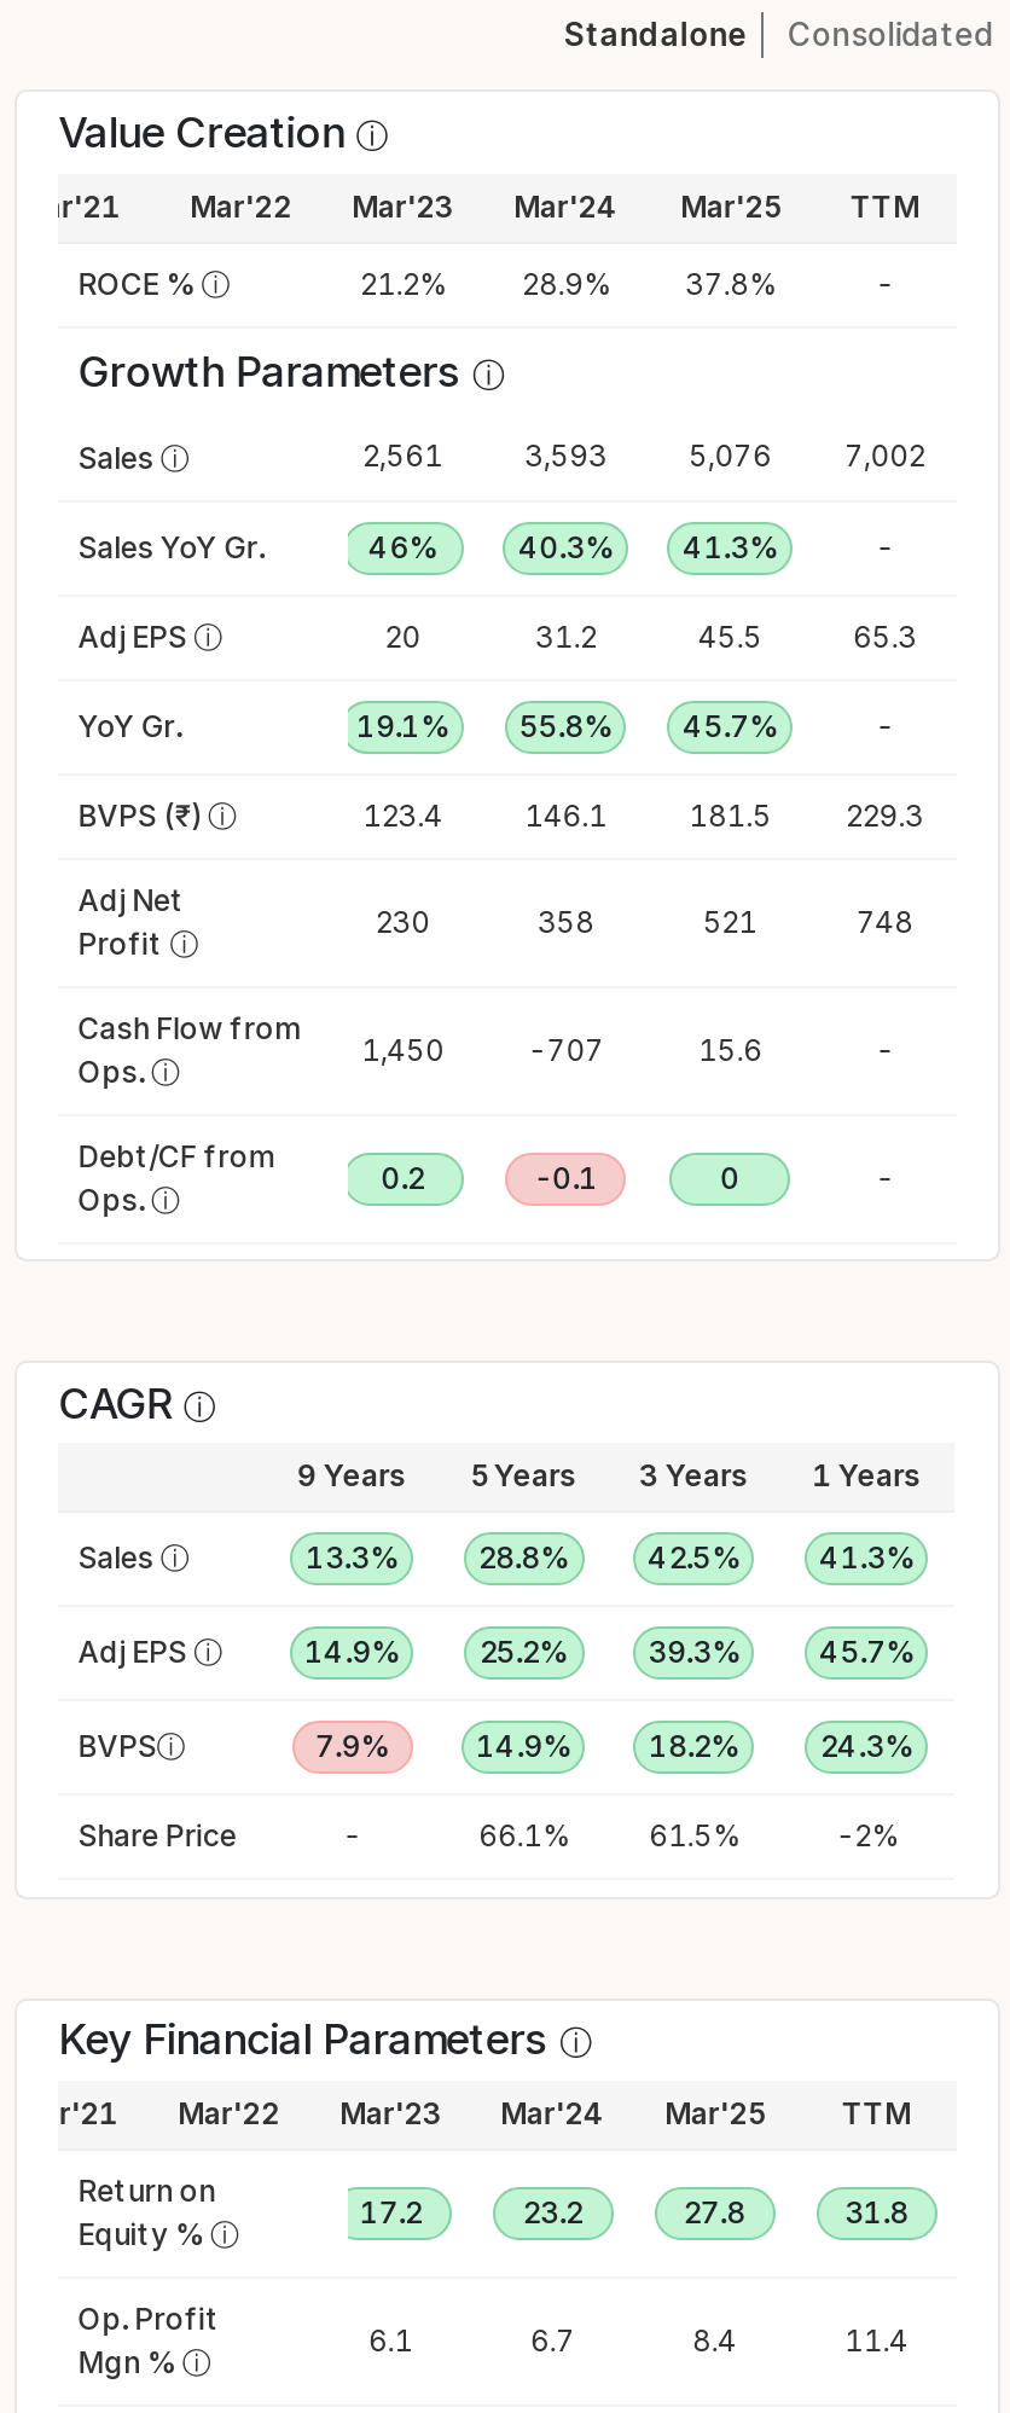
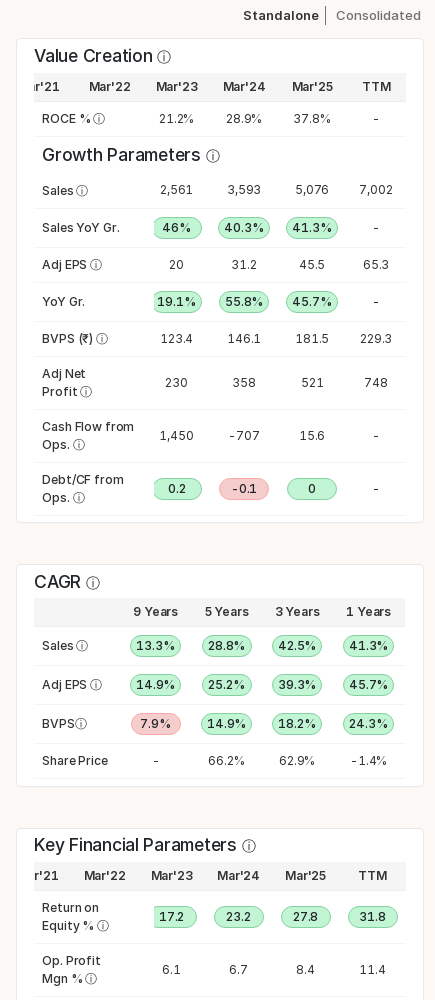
[478,1818,569,1855] 66.1% -> [208,753,245,768] 66.2%
[649,1818,739,1855] 61.5% -> [279,753,315,768] 62.9%
[836,1818,897,1855] -2% -> [350,753,387,768] -1.4%

